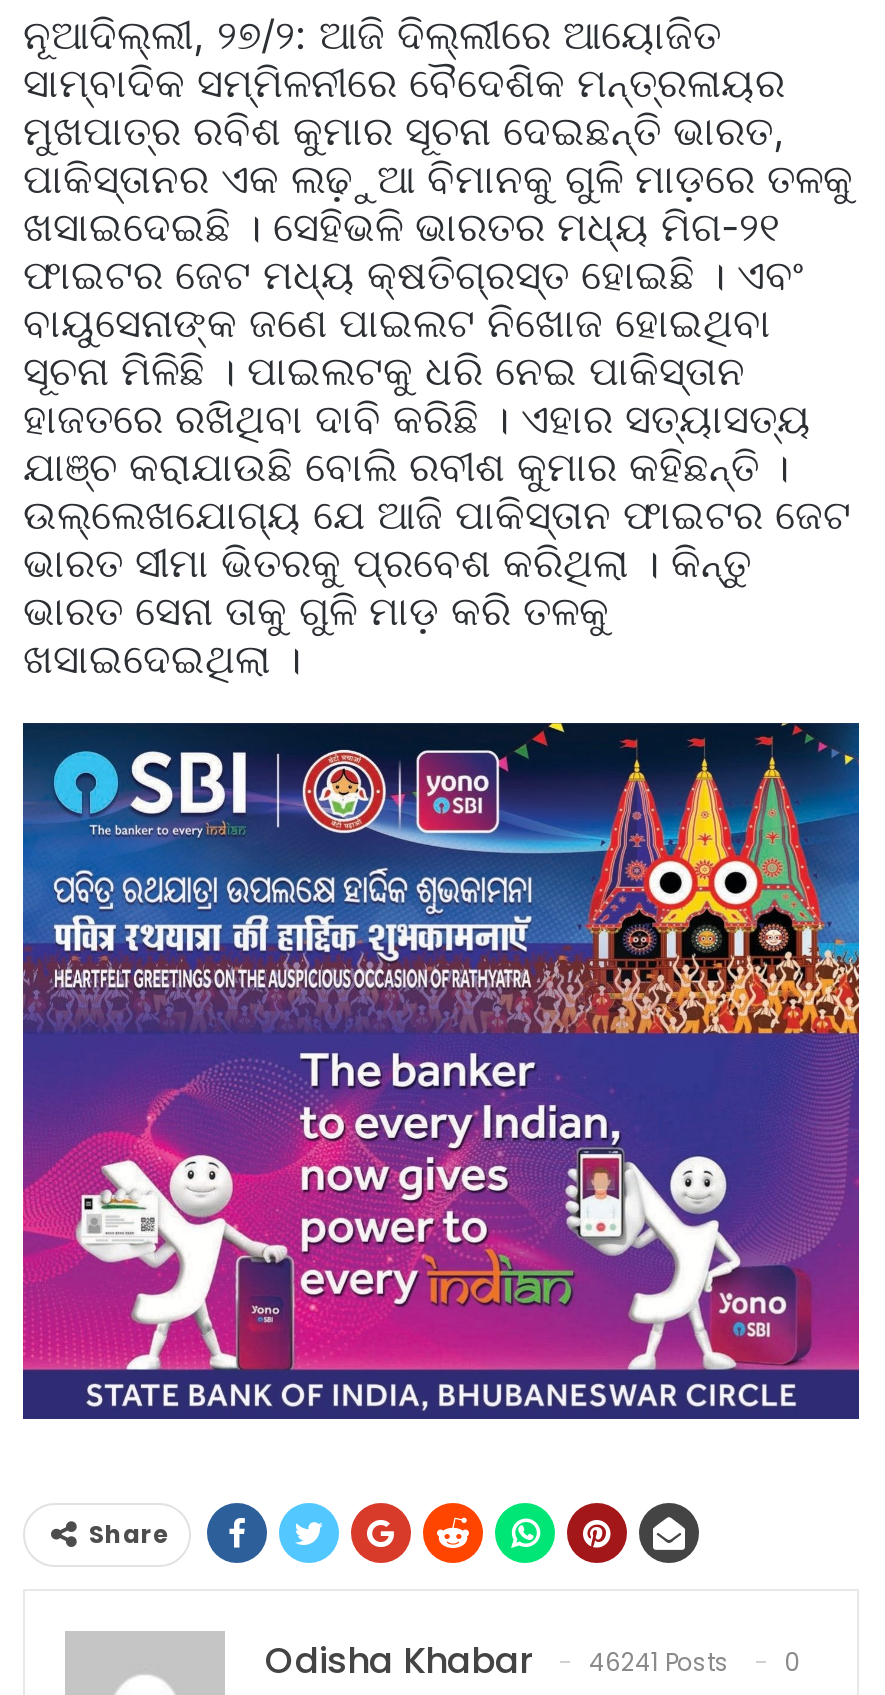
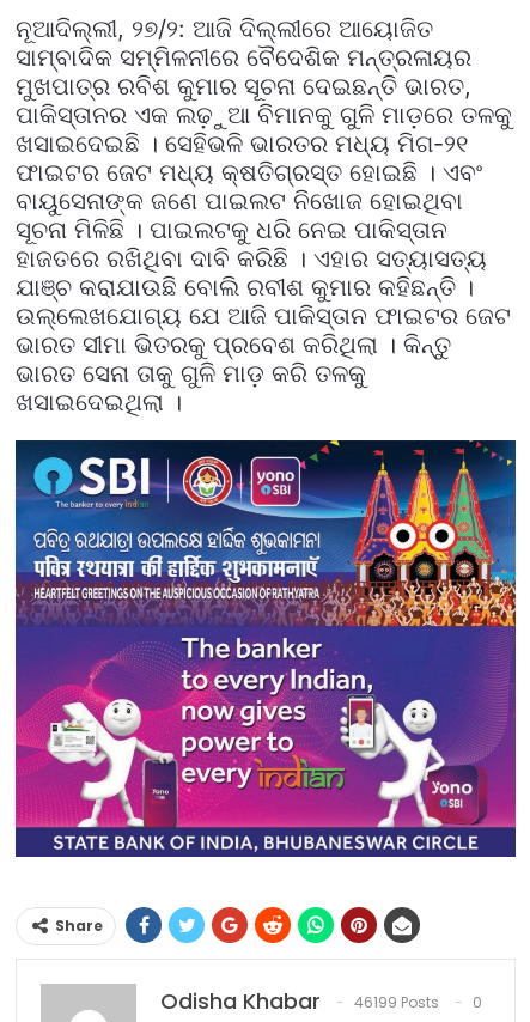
[265,1636,801,1686] Odisha Khabar 46241 Posts 0 -> [160,987,482,1016] Odisha Khabar 46199 Posts 0

